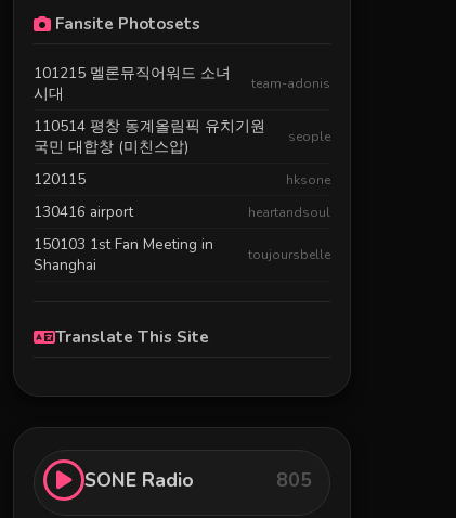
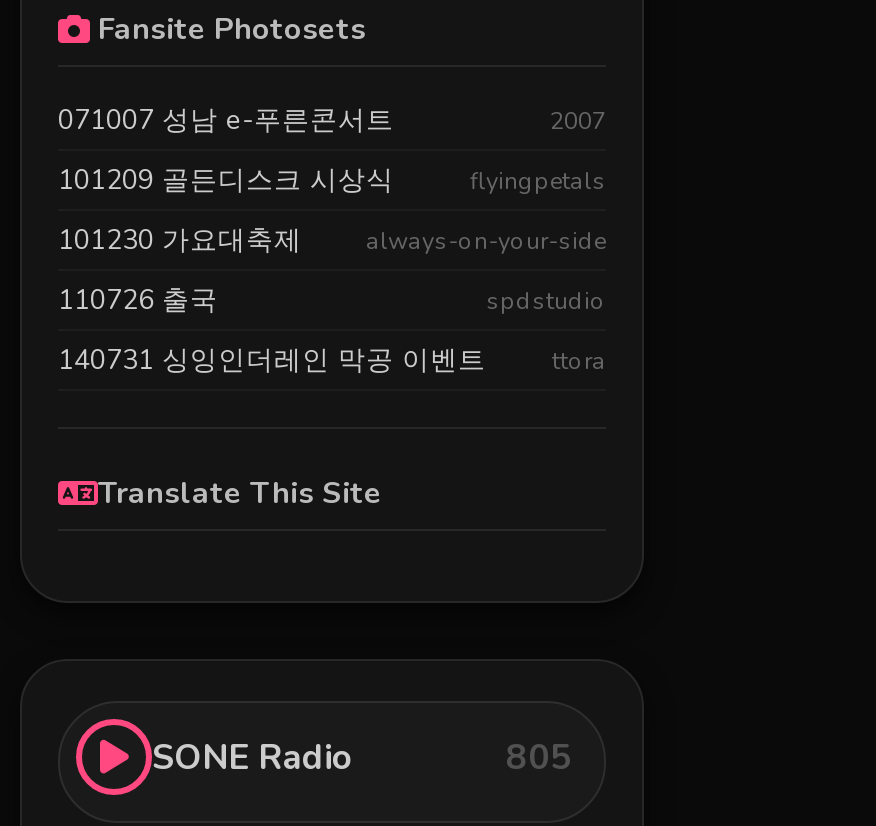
[34,63,330,104] 101215 멜론뮤직어워드 소녀 | 시대 | team-adonis -> [58,102,606,140] 071007 성남 e-푸른콘서트 | 2007
[34,116,330,158] 110514 평창 동계올림픽 유치기원 | 국민 대합창 (미친스압) | seople -> [58,162,606,200] 101209 골든디스크 시상식 | flyingpetals
[34,169,330,190] 120115 | hksone -> [58,222,606,260] 101230 가요대축제 | always-on-your-side
[34,202,330,223] 130416 airport | heartandsoul -> [58,282,606,320] 110726 출국 | spdstudio
[34,235,330,276] 150103 1st Fan Meeting in | Shanghai | toujoursbelle -> [58,342,606,380] 140731 싱잉인더레인 막공 이벤트 | ttora

